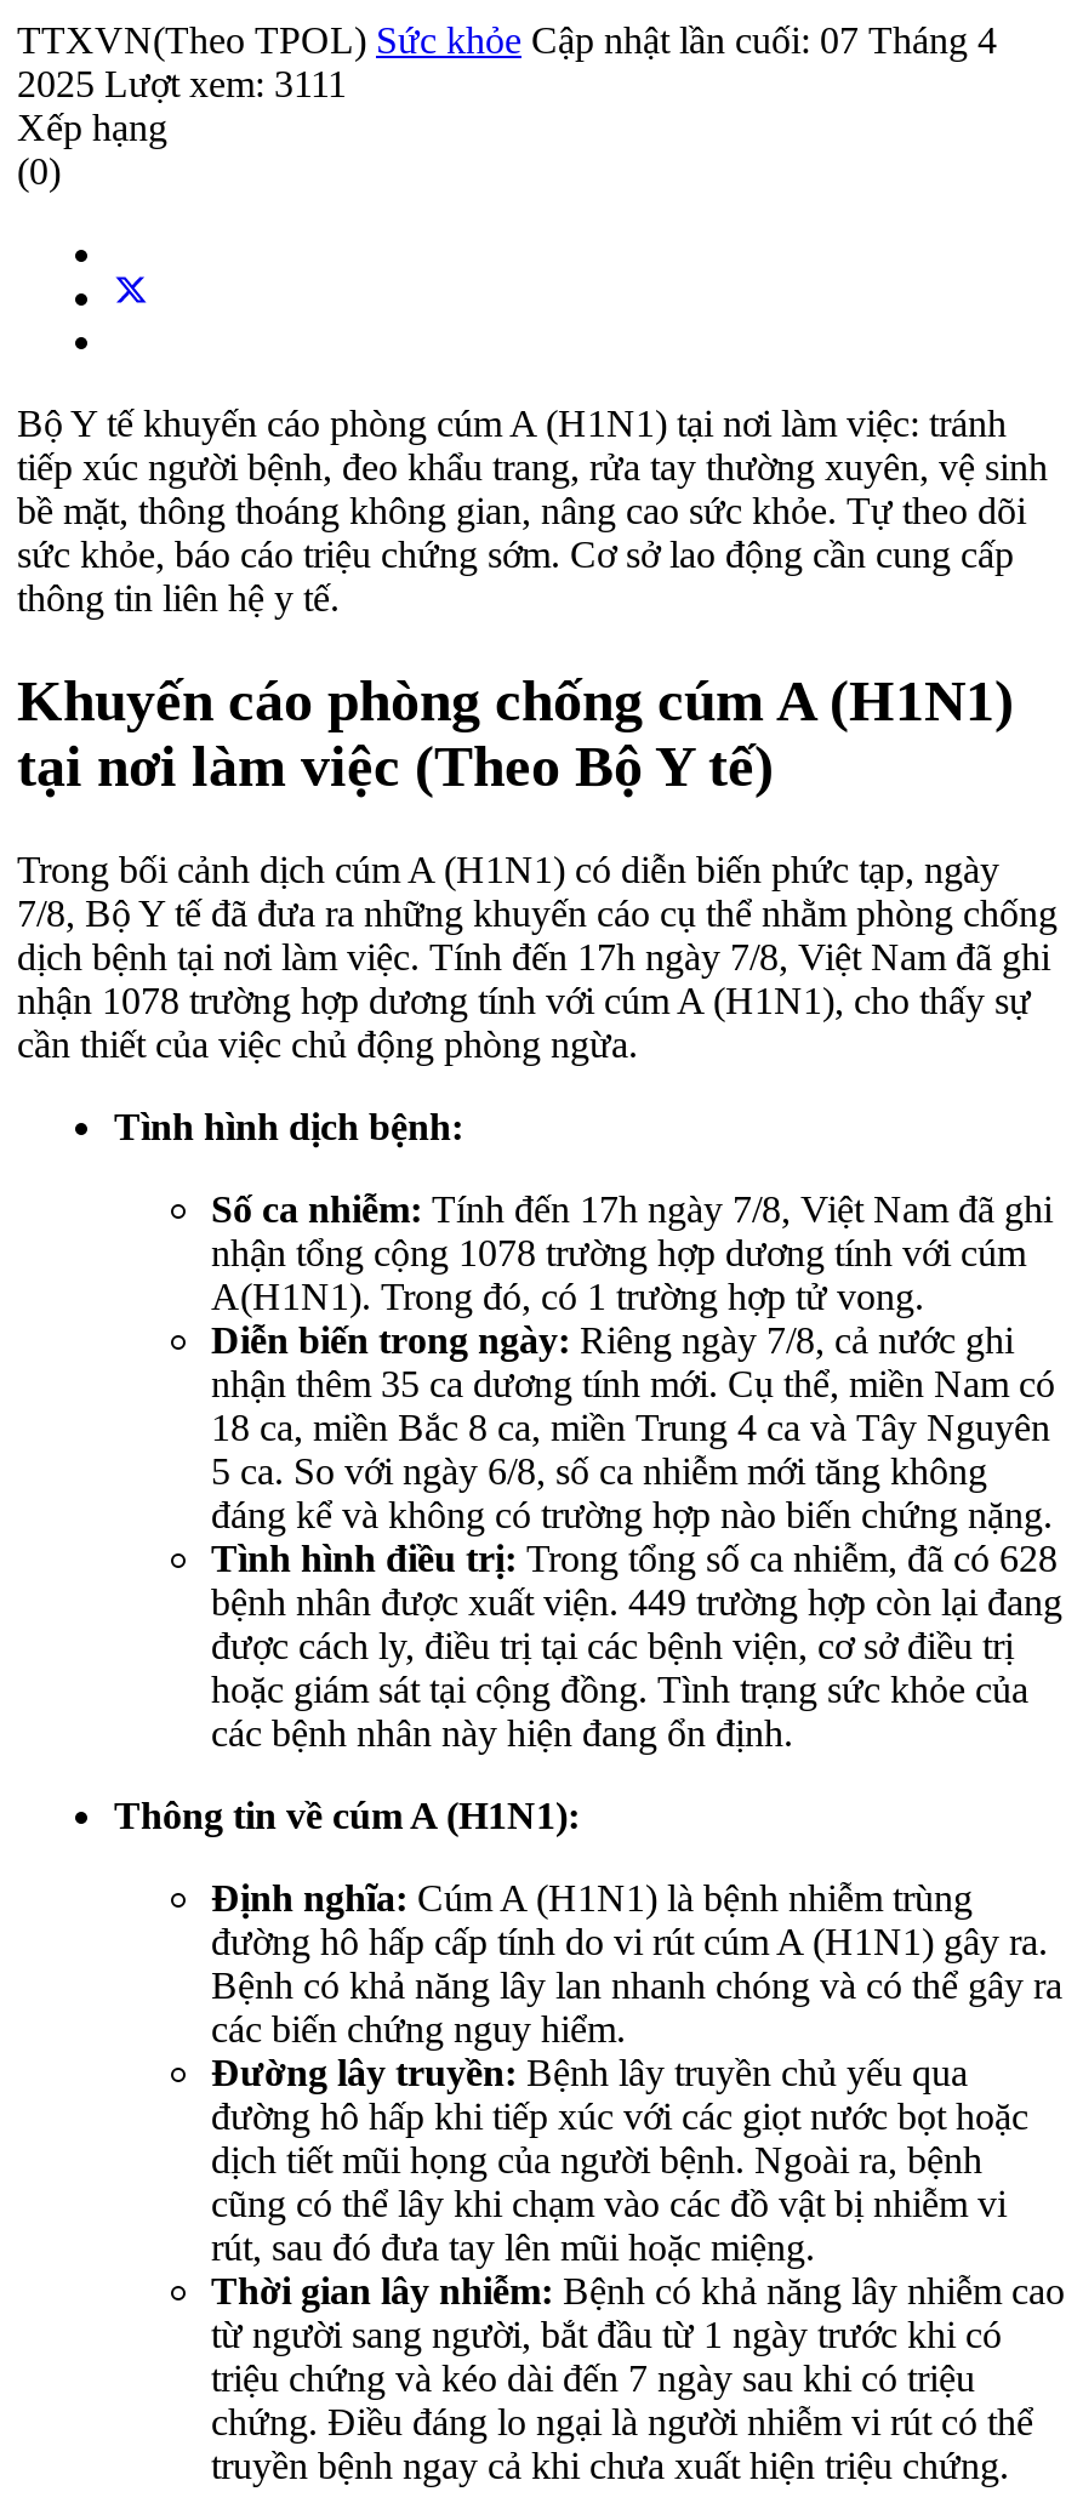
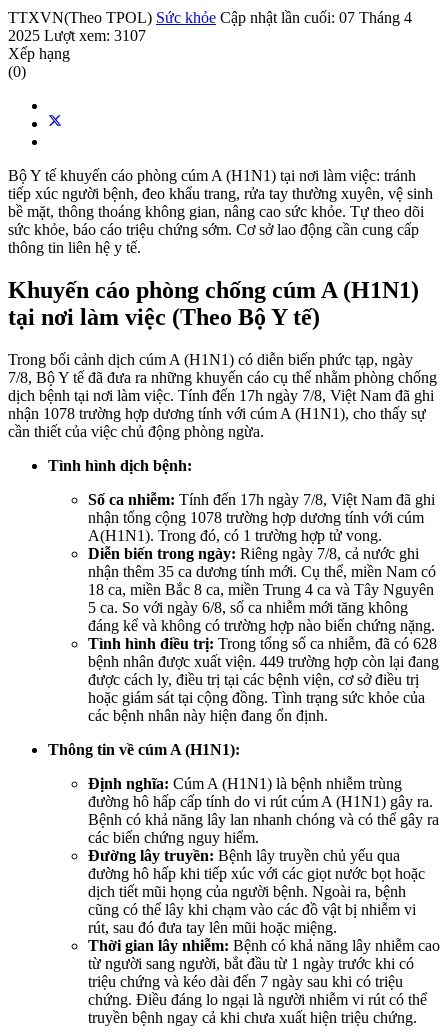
[17,63,347,104] 2025 Lượt xem: 3111 -> [8,27,146,44] 2025 Lượt xem: 3107

